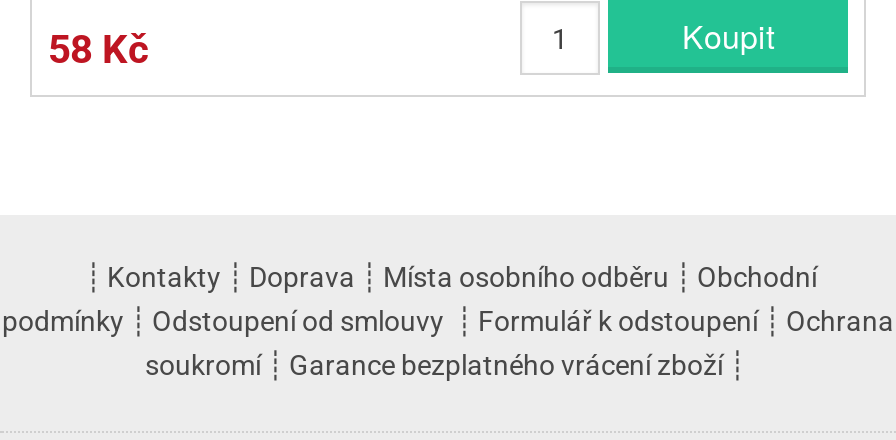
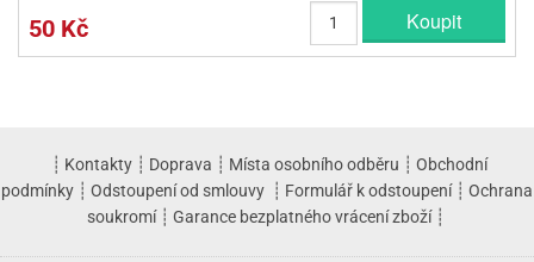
[48,25,148,73] 58 Kč -> [29,15,88,43] 50 Kč

